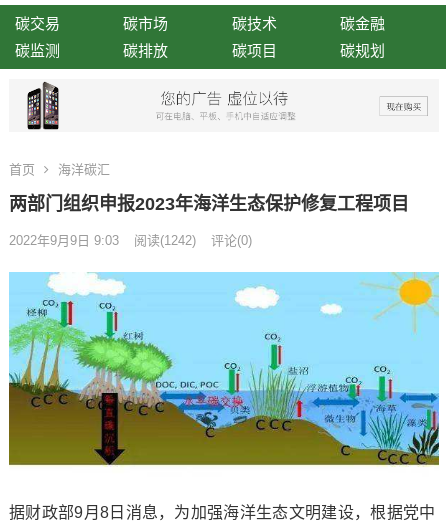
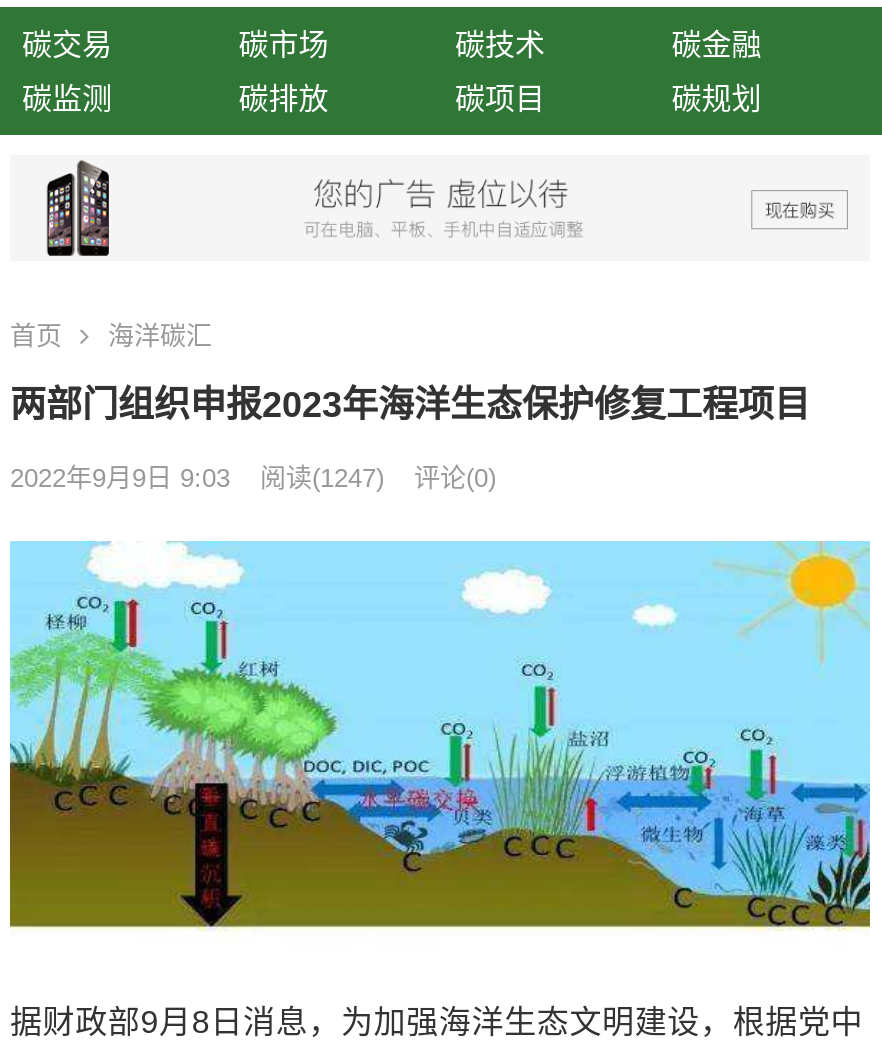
[9,233,252,248] 2022年9月9日 9:03 阅读(1242) 评论(0) -> [10,462,496,492] 2022年9月9日 9:03 阅读(1247) 评论(0)

